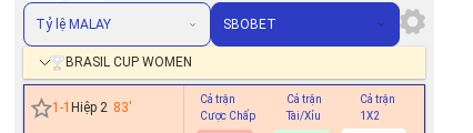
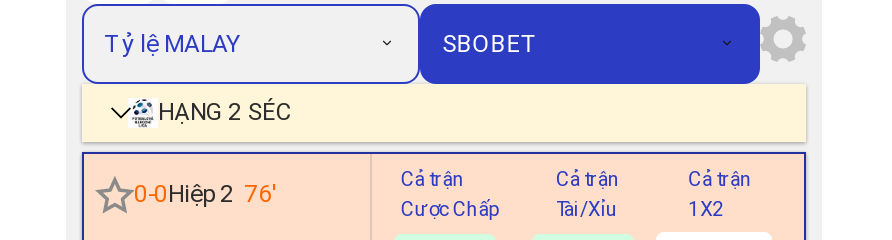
[66,54,192,70] BRASIL CUP WOMEN -> [158,98,292,126] HẠNG 2 SÉC
[52,100,132,115] 1-1Hiệp 2 83' -> [134,180,278,208] 0-0Hiệp 2 76'

